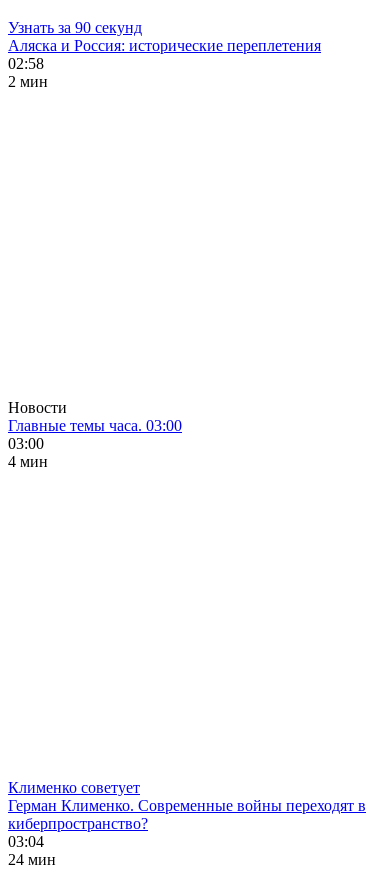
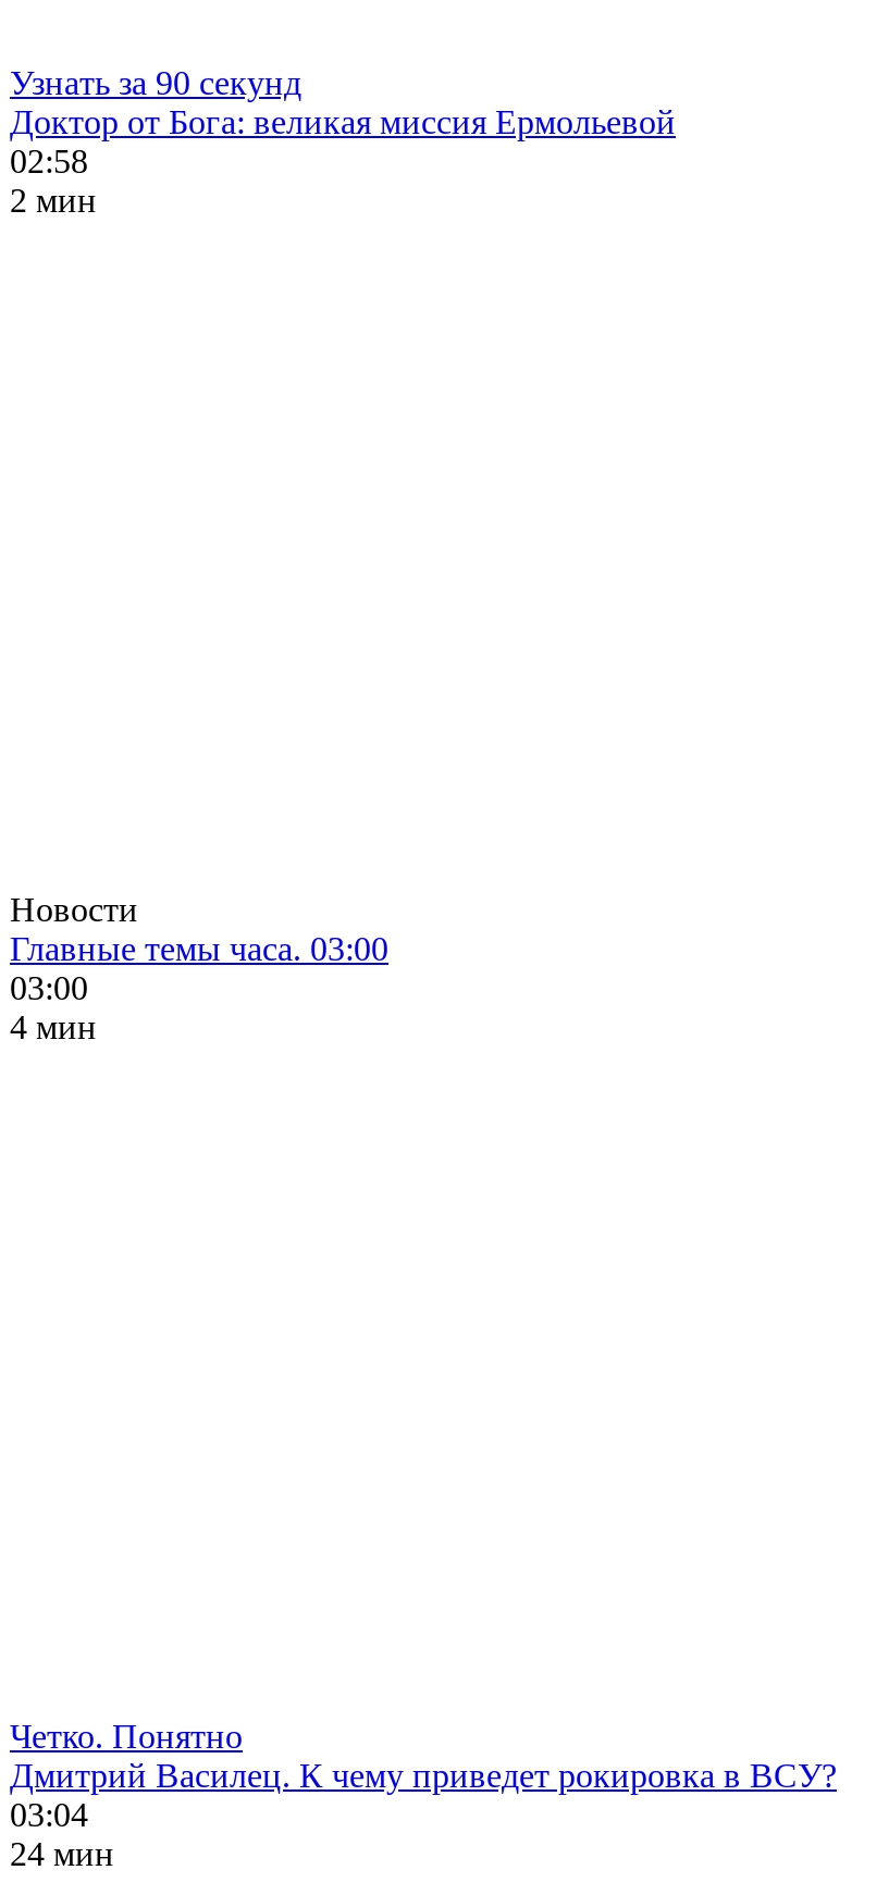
[8,37,321,54] Аляска и Россия: исторические переплетения -> [10,103,676,140] Доктор от Бога: великая миссия Ермольевой
[8,779,366,832] Клименко советует | Герман Клименко. Современные войны переходят в | киберпространство? -> [10,1718,837,1794] Четко. Понятно | Дмитрий Василец. К чему приведет рокировка в ВСУ?

